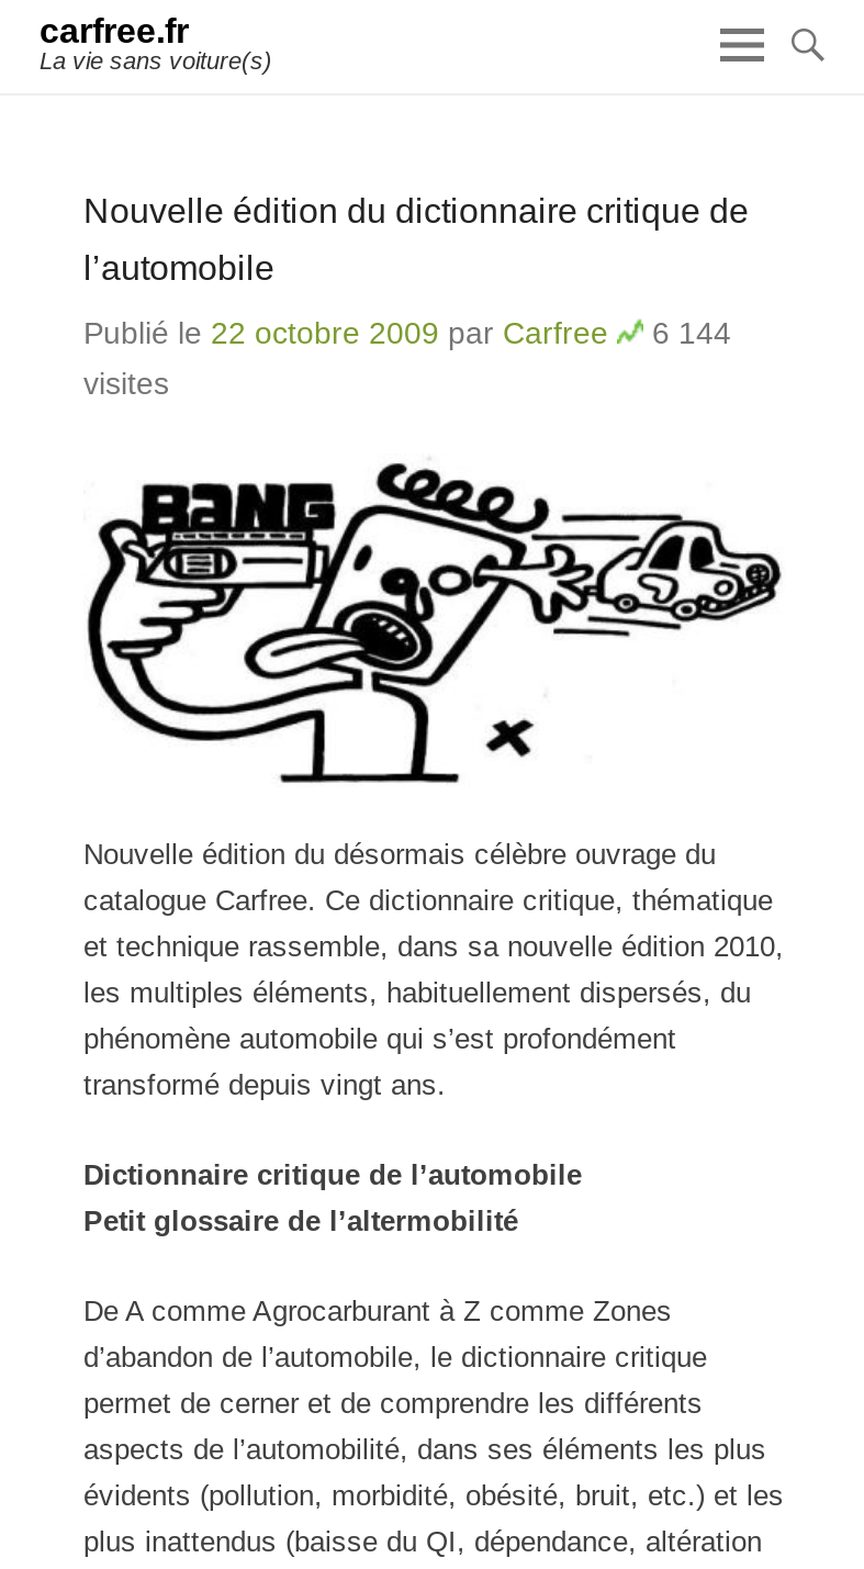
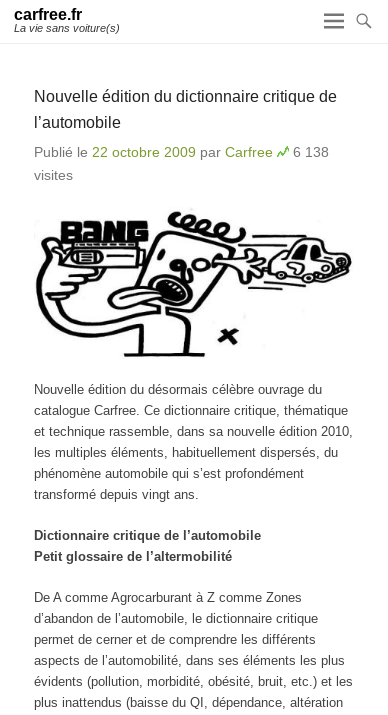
[83,315,731,350] Publié le 22 octobre 2009 par Carfree 6 144 -> [34,144,329,160] Publié le 22 octobre 2009 par Carfree 6 138

